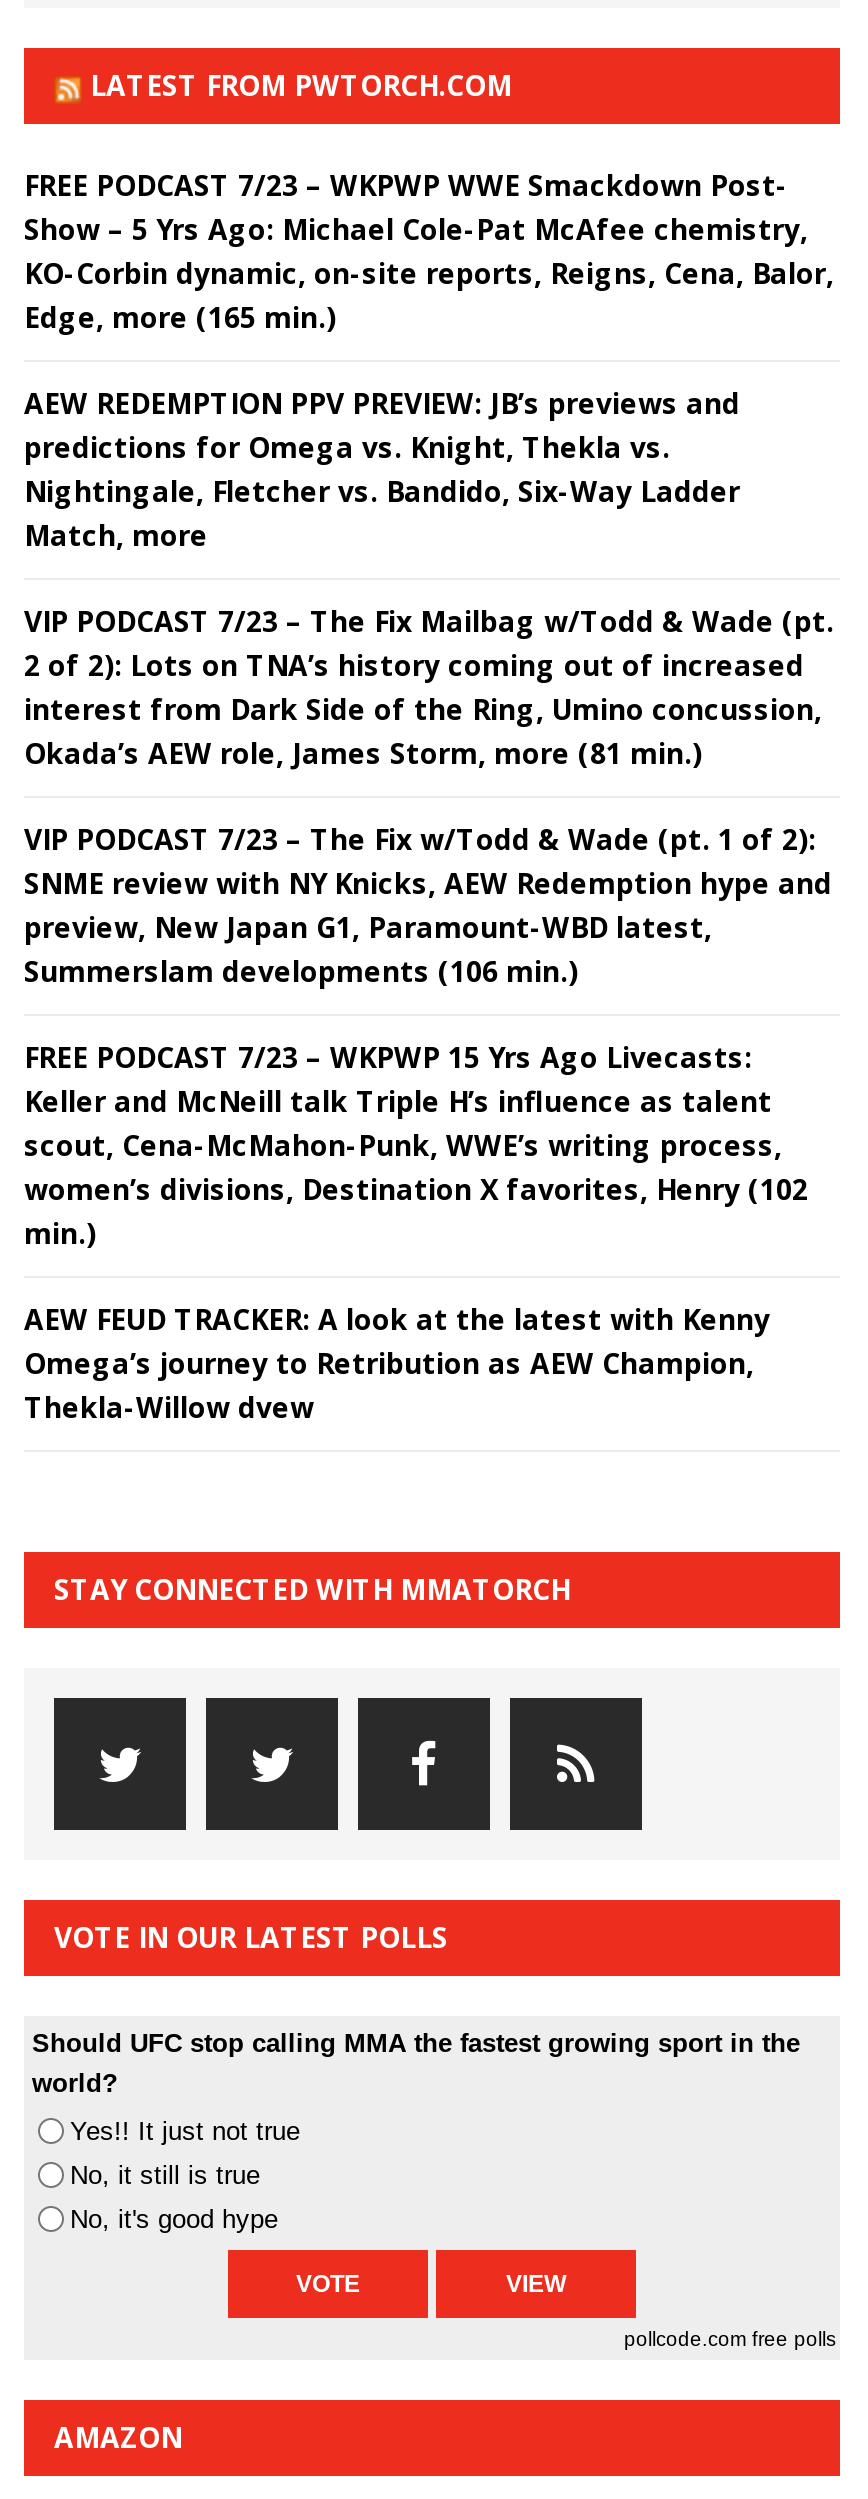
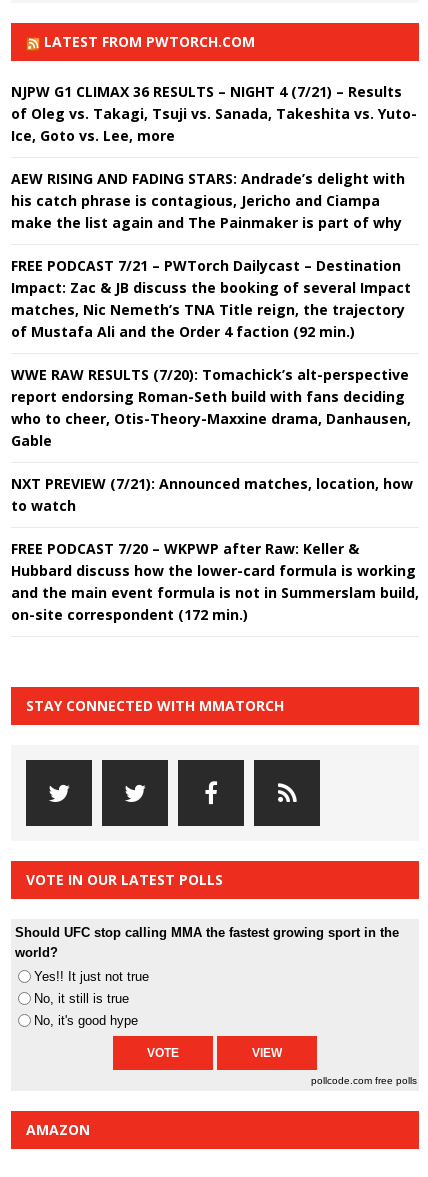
[24,165,834,335] FREE PODCAST 7/23 – WKPWP WWE Smackdown Post- | Show – 5 Yrs Ago: Michael Cole-Pat McAfee chemistry, | KO-Corbin dynamic, on-site reports, Reigns, Cena, Balor, | Edge, more (165 min.) -> [11,81,417,144] NJPW G1 CLIMAX 36 RESULTS – NIGHT 4 (7/21) – Results | of Oleg vs. Takagi, Tsuji vs. Sanada, Takeshita vs. Yuto- | Ice, Goto vs. Lee, more
[24,383,740,553] AEW REDEMPTION PPV PREVIEW: JB’s previews and | predictions for Omega vs. Knight, Thekla vs. | Nightingale, Fletcher vs. Bandido, Six-Way Ladder | Match, more -> [11,168,405,231] AEW RISING AND FADING STARS: Andrade’s delight with | his catch phrase is contagious, Jericho and Ciampa | make the list again and The Painmaker is part of why
[24,601,834,771] VIP PODCAST 7/23 – The Fix Mailbag w/Todd & Wade (pt. | 2 of 2): Lots on TNA’s history coming out of increased | interest from Dark Side of the Ring, Umino concussion, | Okada’s AEW role, James Storm, more (81 min.) -> [11,255,411,340] FREE PODCAST 7/21 – PWTorch Dailycast – Destination | Impact: Zac & JB discuss the booking of several Impact | matches, Nic Nemeth’s TNA Title reign, the trajectory | of Mustafa Ali and the Order 4 faction (92 min.)
[24,819,832,989] VIP PODCAST 7/23 – The Fix w/Todd & Wade (pt. 1 of 2): | SNME review with NY Knicks, AEW Redemption hype and | preview, New Japan G1, Paramount-WBD latest, | Summerslam developments (106 min.) -> [11,364,411,449] WWE RAW RESULTS (7/20): Tomachick’s alt-perspective | report endorsing Roman-Seth build with fans deciding | who to cheer, Otis-Theory-Maxxine drama, Danhausen, | Gable
[24,1037,808,1251] FREE PODCAST 7/23 – WKPWP 15 Yrs Ago Livecasts: | Keller and McNeill talk Triple H’s influence as talent | scout, Cena-McMahon-Punk, WWE’s writing process, | women’s divisions, Destination X favorites, Henry (102 | min.) -> [11,473,413,514] NXT PREVIEW (7/21): Announced matches, location, how | to watch
[24,1299,770,1425] AEW FEUD TRACKER: A look at the latest with Kenny | Omega’s journey to Retribution as AEW Champion, | Thekla-Willow dvew -> [11,538,419,623] FREE PODCAST 7/20 – WKPWP after Raw: Keller & | Hubbard discuss how the lower-card formula is working | and the main event formula is not in Summerslam build, | on-site correspondent (172 min.)

